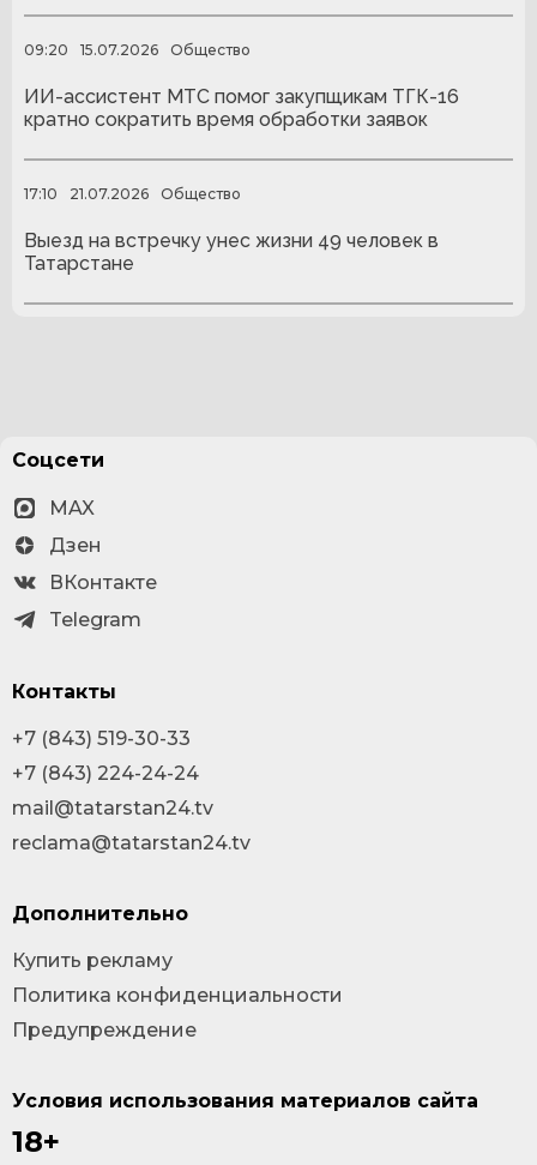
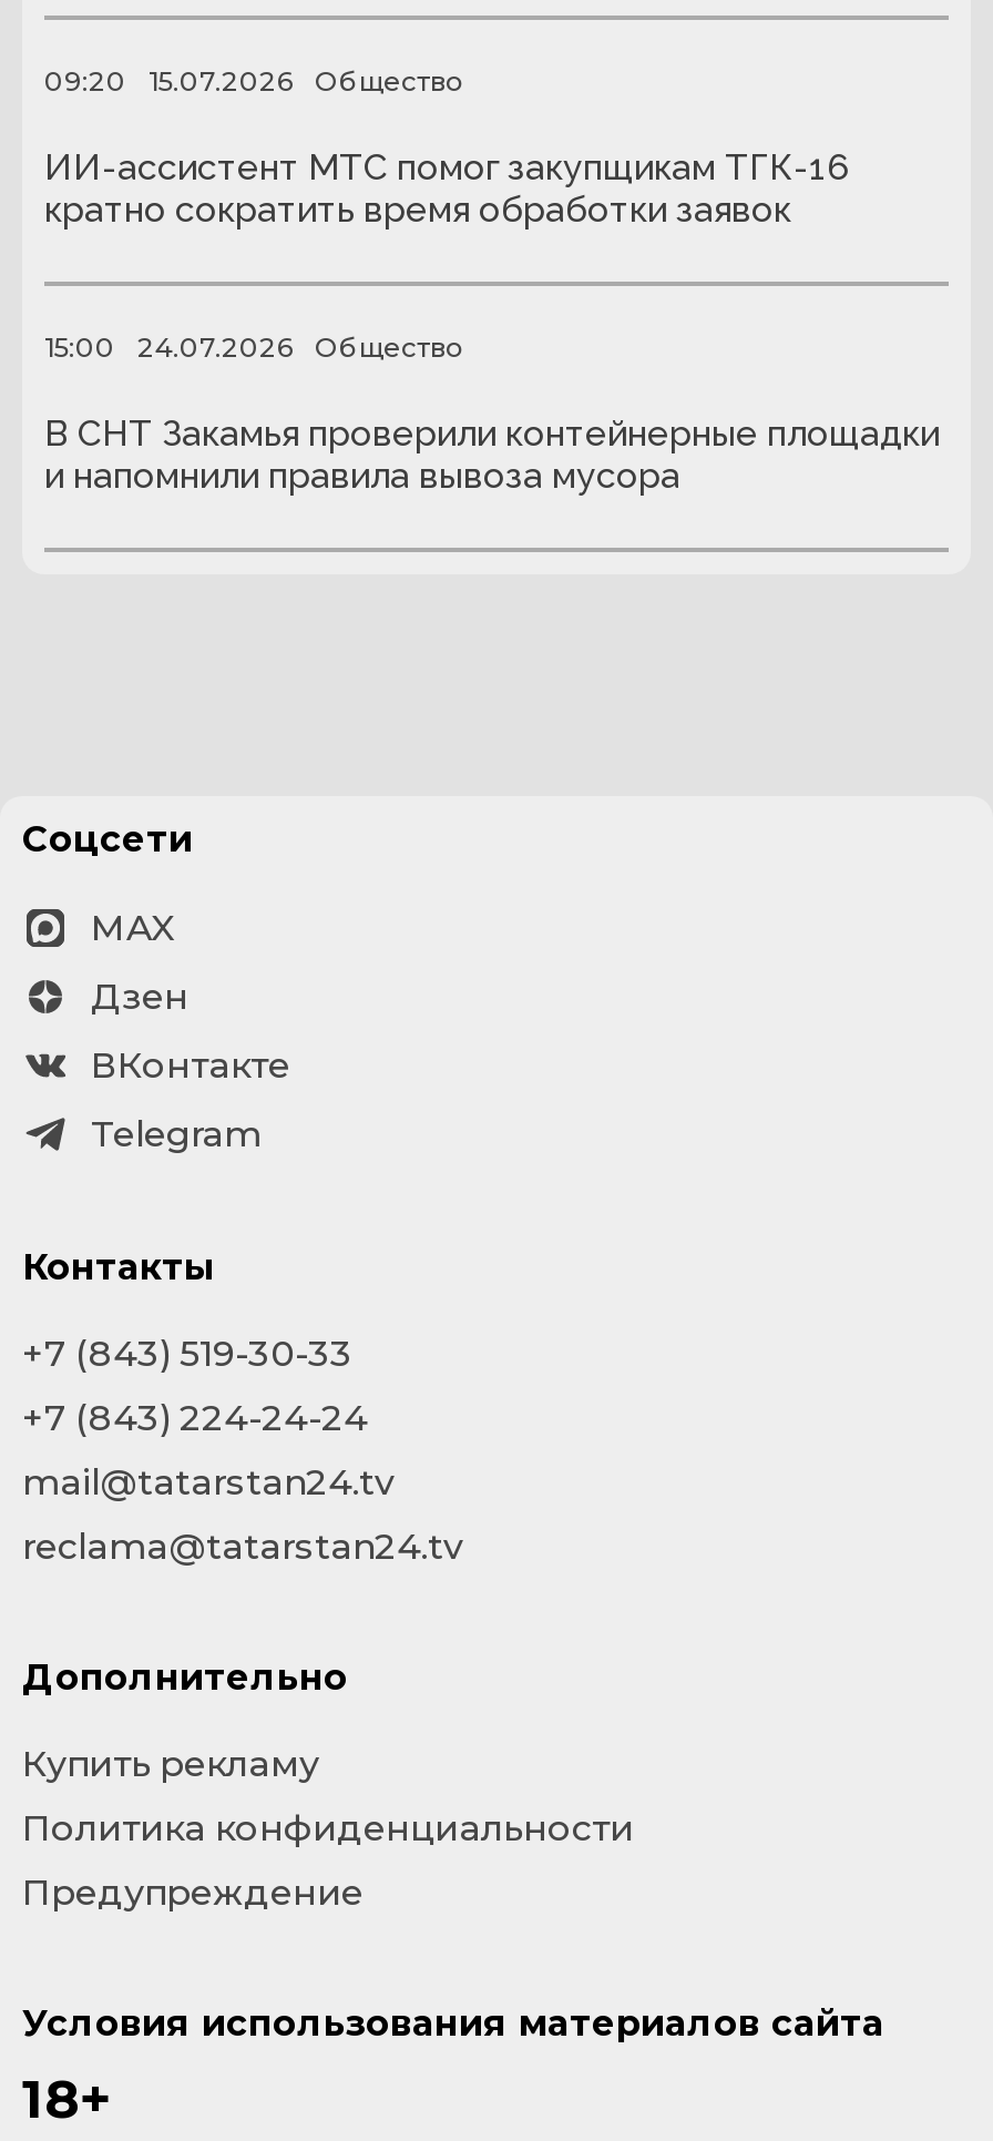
[24,185,58,203] 17:10 -> [44,330,115,364] 15:00
[70,185,149,203] 21.07.2026 -> [137,330,293,364] 24.07.2026
[24,230,439,275] Выезд на встречку унес жизни 49 человек в | Татарстане -> [44,414,940,498] В СНТ Закамья проверили контейнерные площадки | и напомнили правила вывоза мусора

